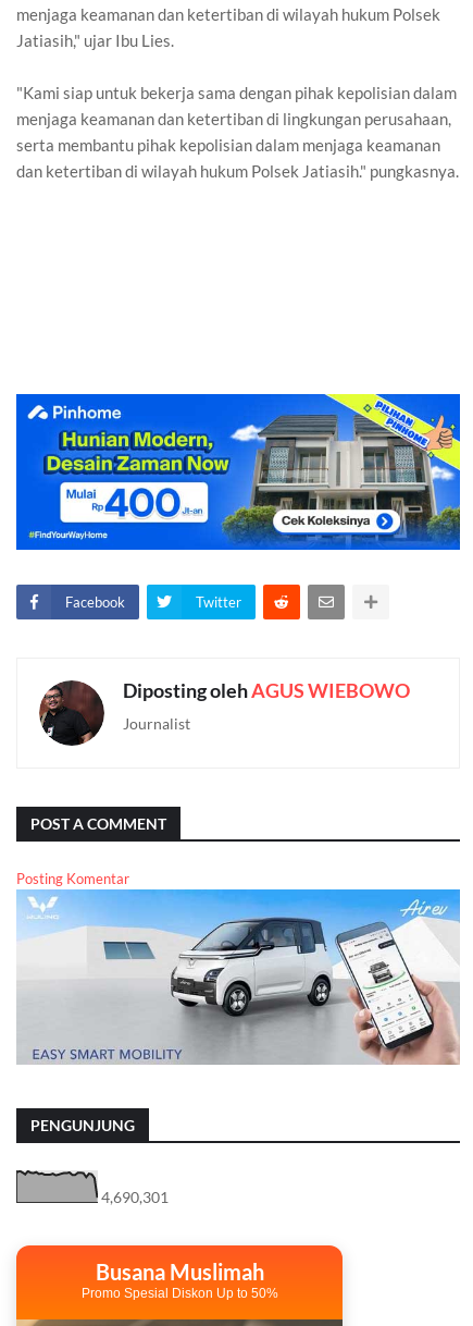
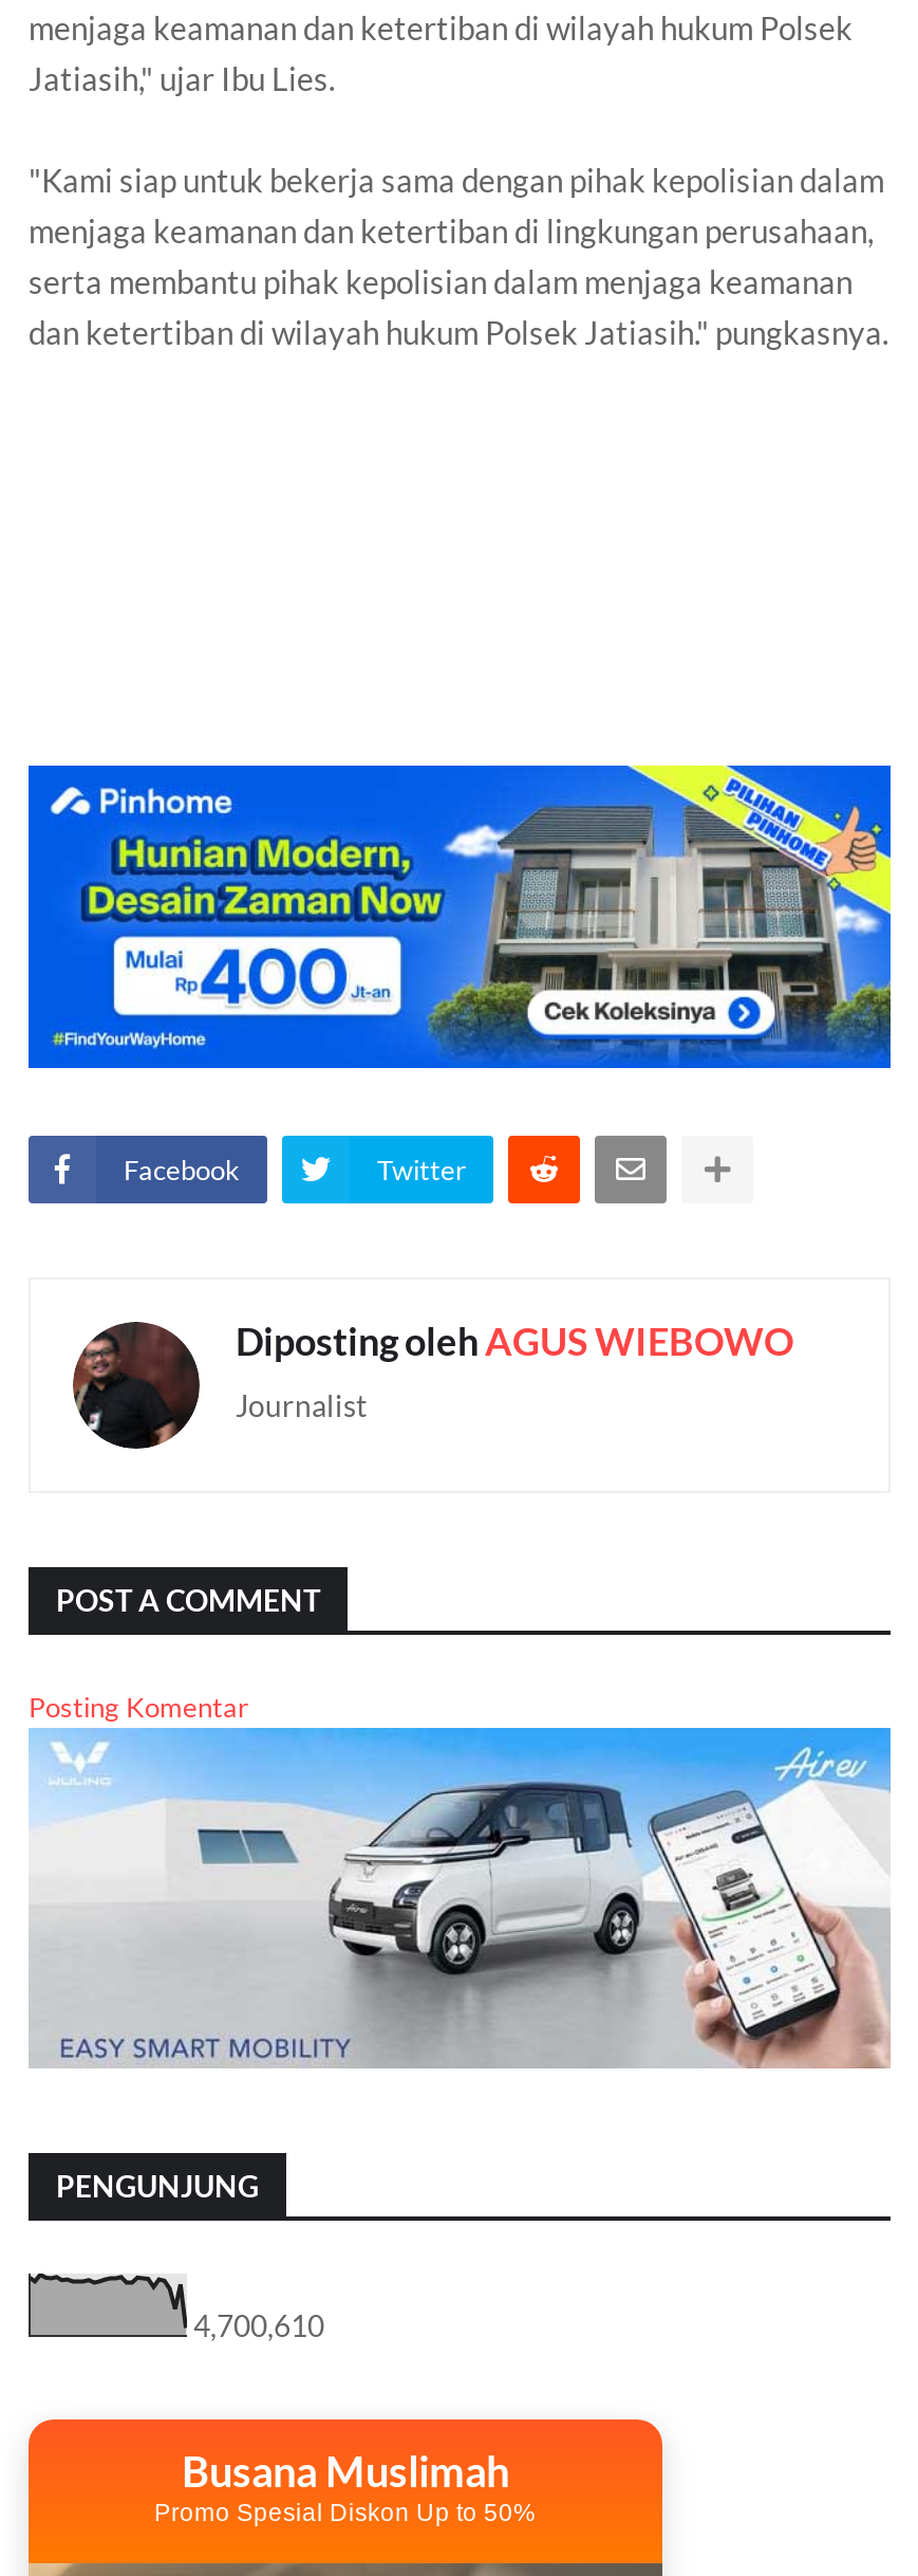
[101,1188,169,1206] 4,690,301 -> [193,2307,324,2343] 4,700,610

